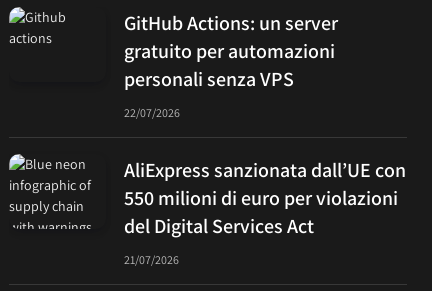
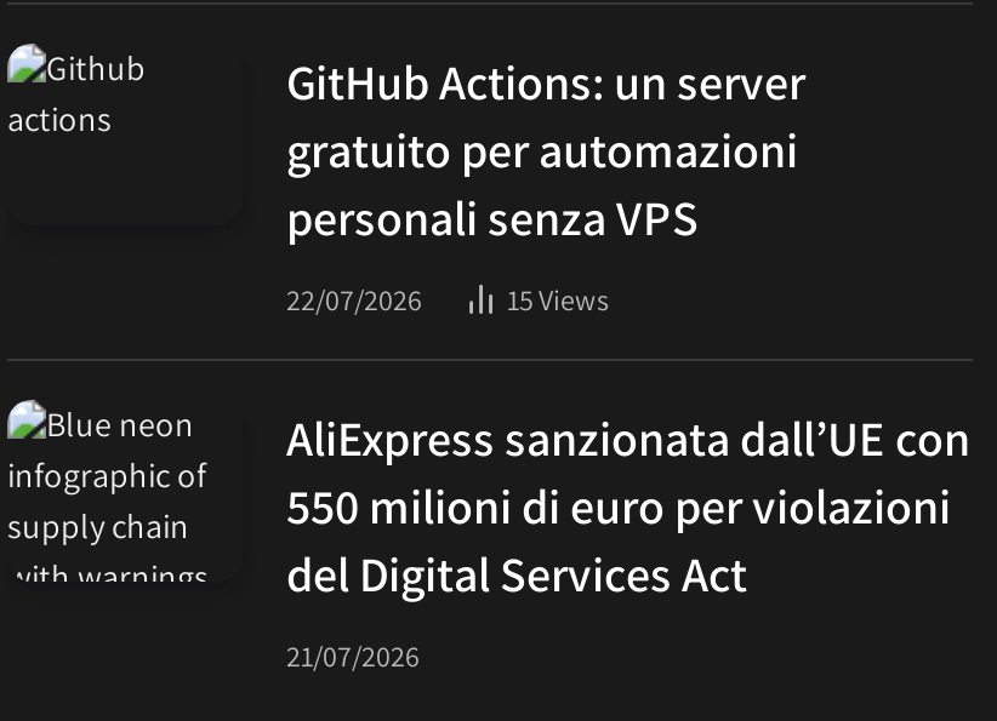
none -> [507,282,609,318] 15Views

